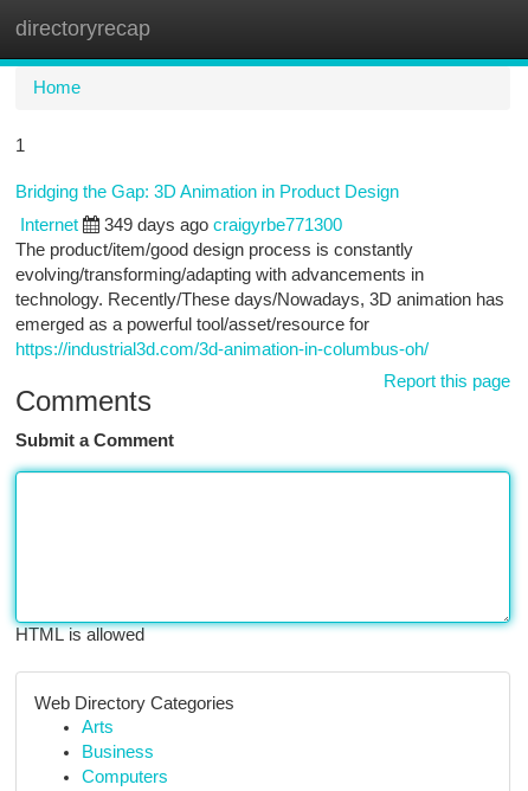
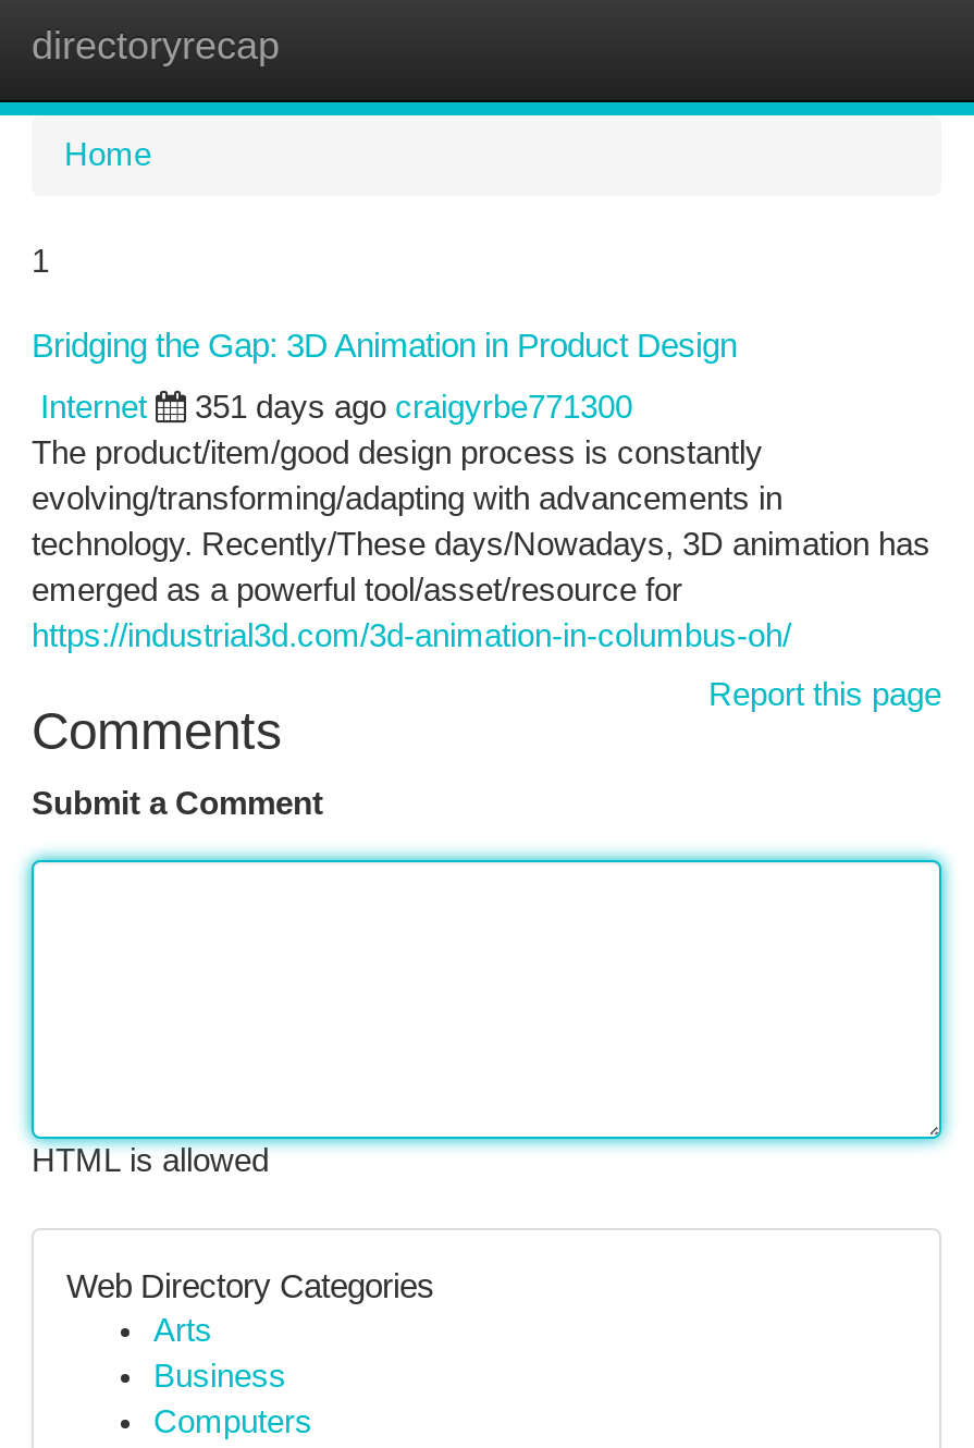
[104,216,342,234] 349 days ago craigyrbe771300 -> [195,390,632,425] 351 days ago craigyrbe771300

